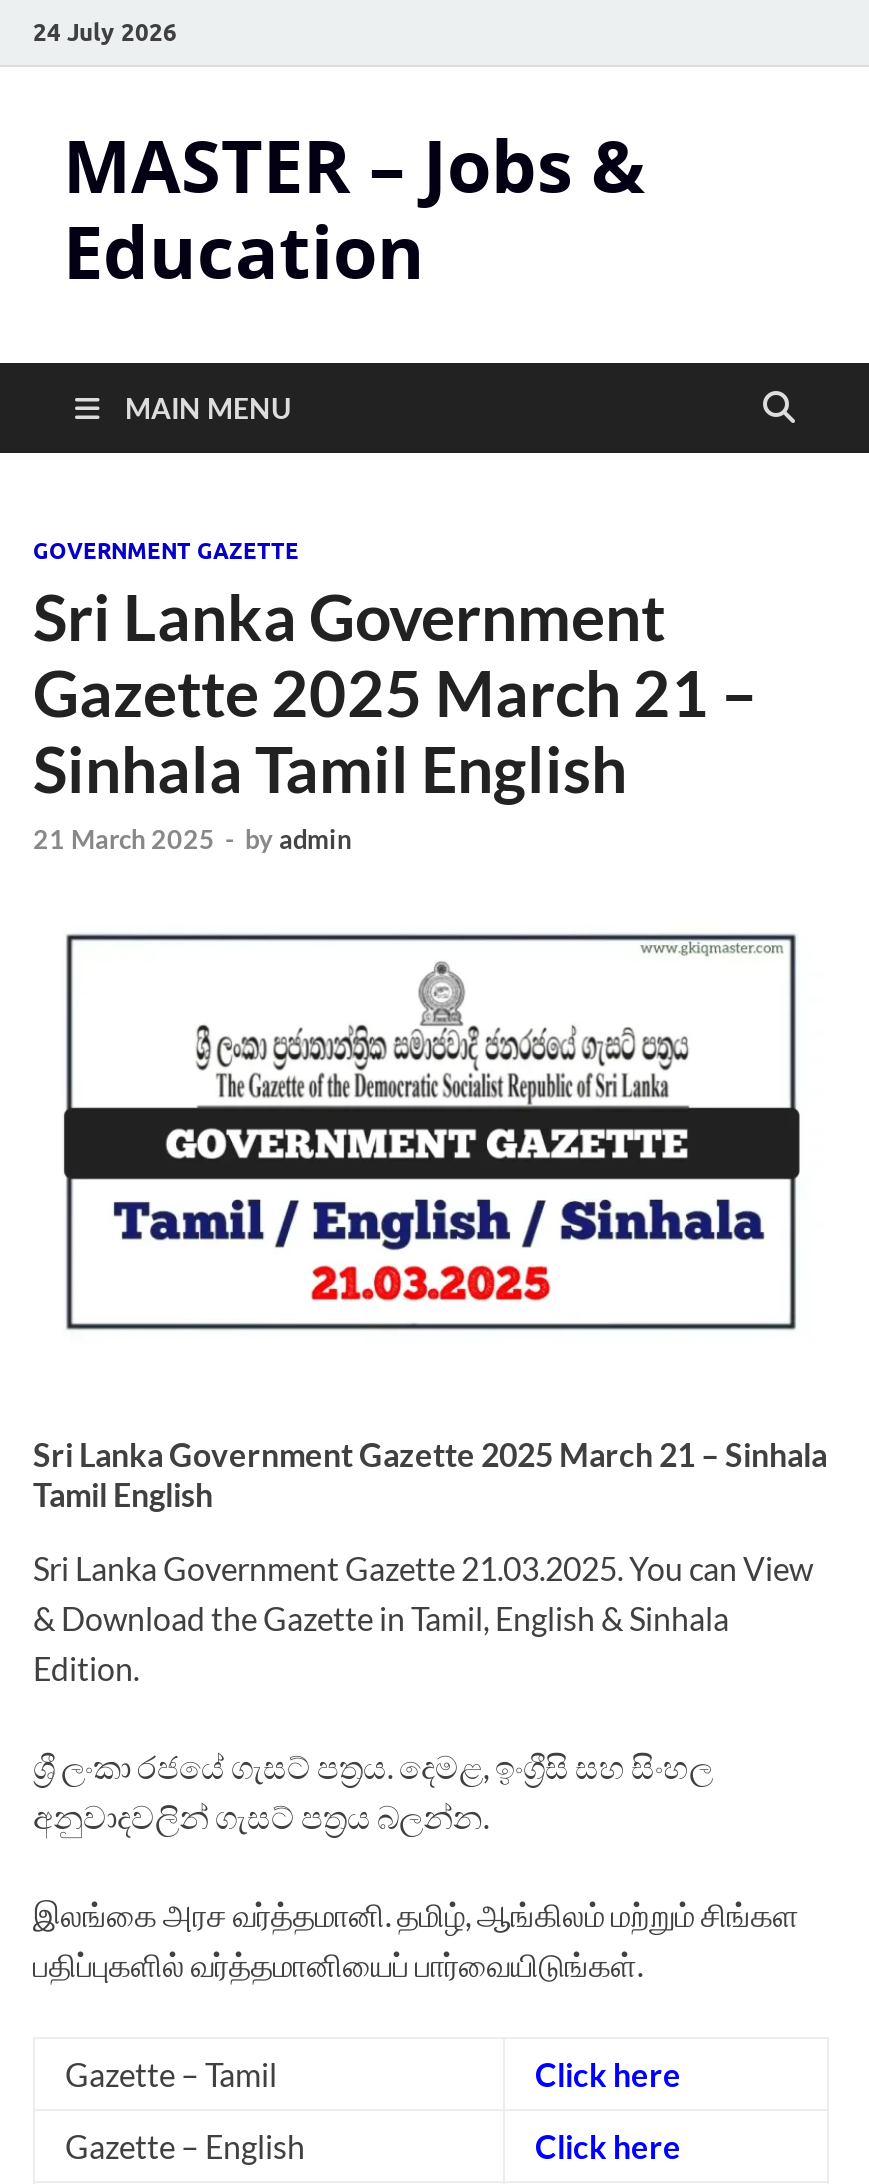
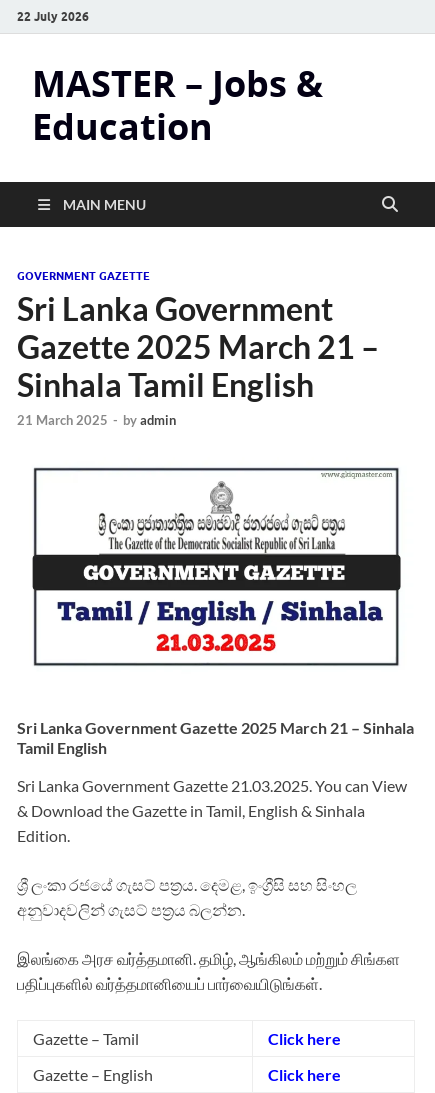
[33,16,177,46] 24 July 2026 -> [17,8,89,23] 22 July 2026

